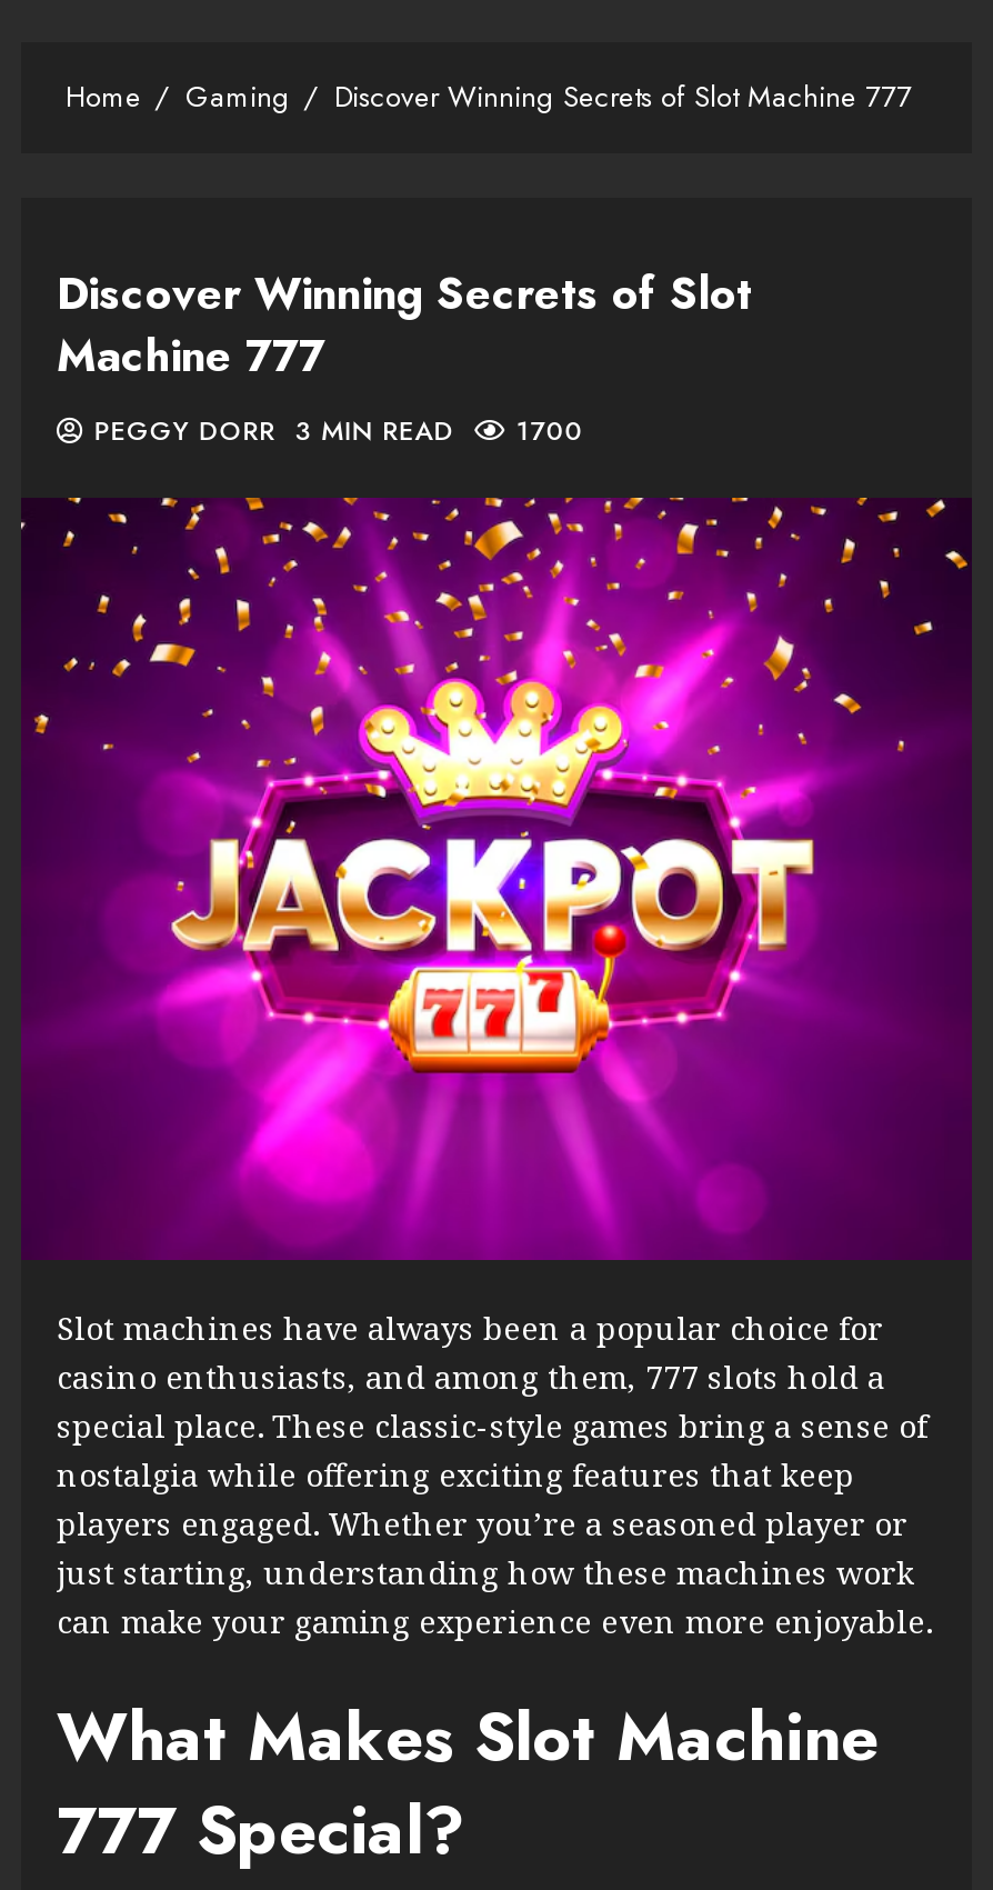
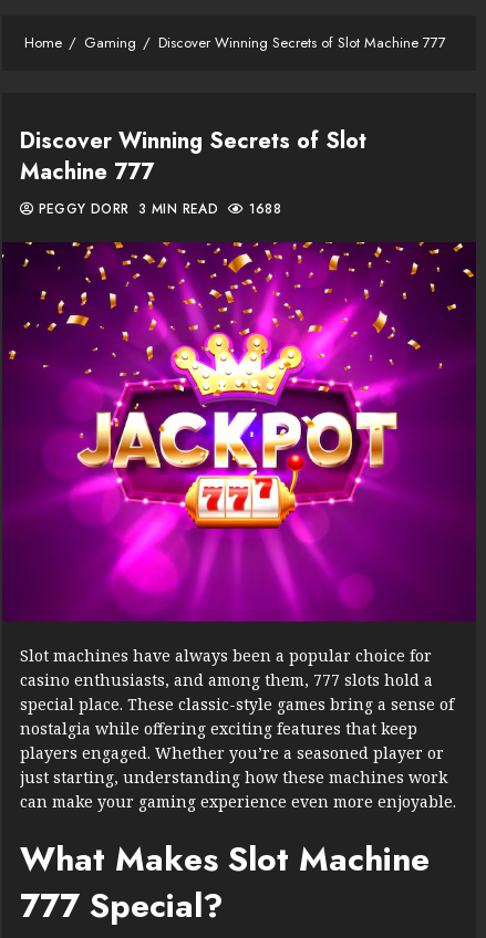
[84,411,584,451] PEGGY DORR 3 MIN READ 1700 -> [34,199,281,219] PEGGY DORR 3 MIN READ 1688

